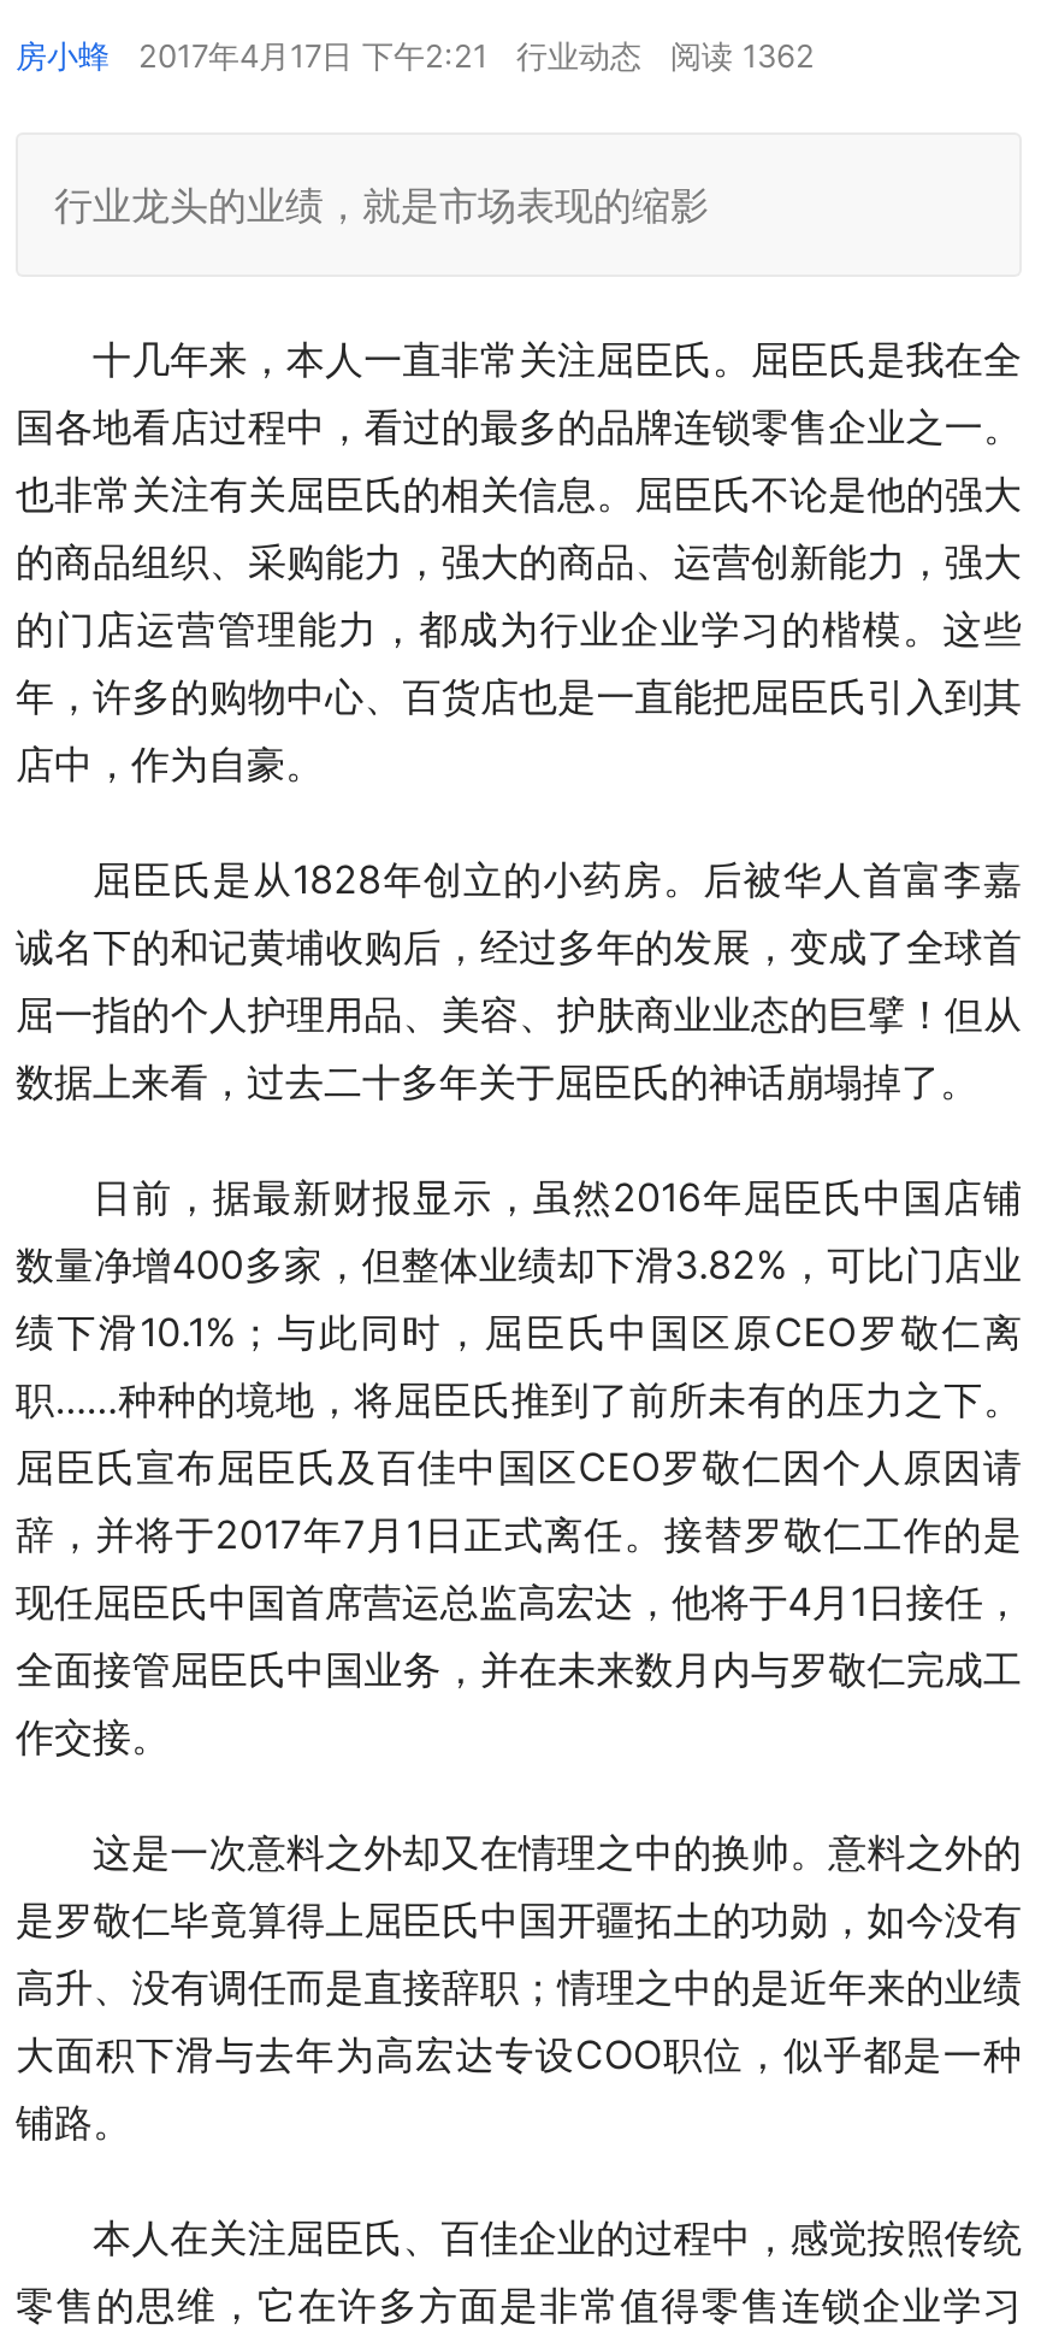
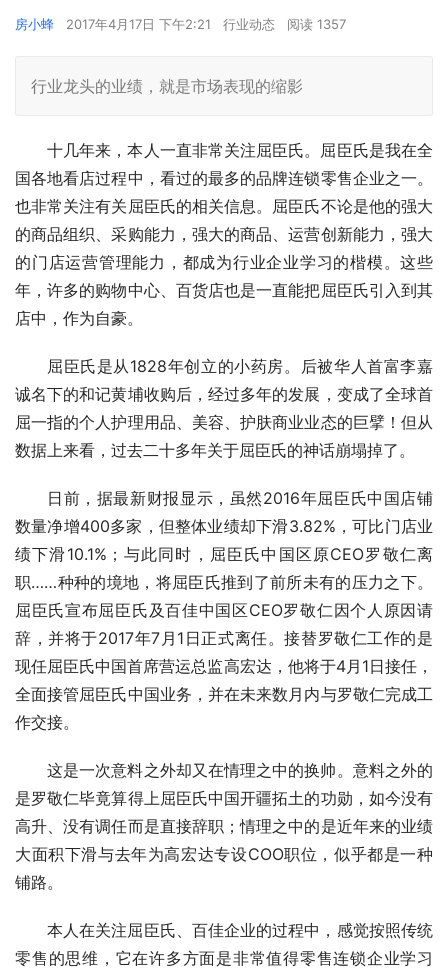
[16,37,815,75] 房小蜂 2017年4月17日 下午2:21 行业动态 阅读 1362 -> [15,16,346,32] 房小蜂 2017年4月17日 下午2:21 行业动态 阅读 1357

